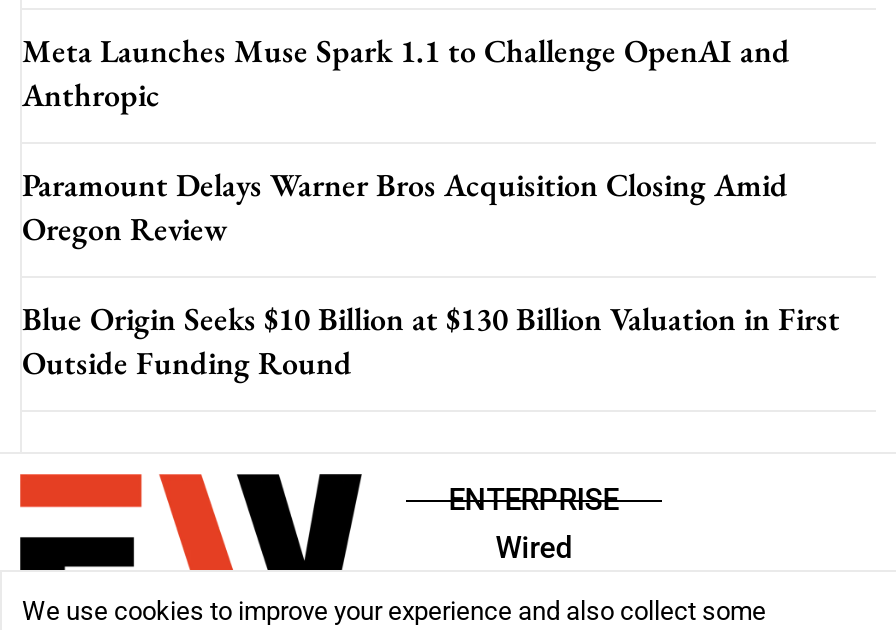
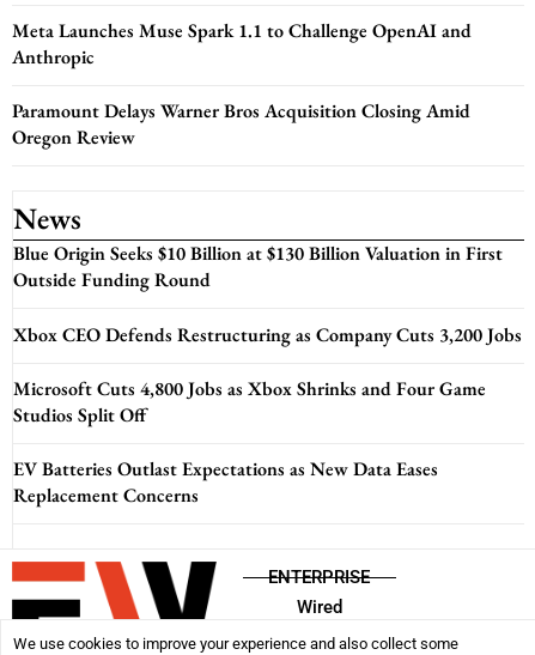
none -> [13,199,81,237] News
none -> [13,322,522,508] Xbox CEO Defends Restructuring as Company Cuts 3,200 Jobs | Microsoft Cuts 4,800 Jobs as Xbox Shrinks and Four Game | Studios Split Off | EV Batteries Outlast Expectations as New Data Eases | Replacement Concerns

